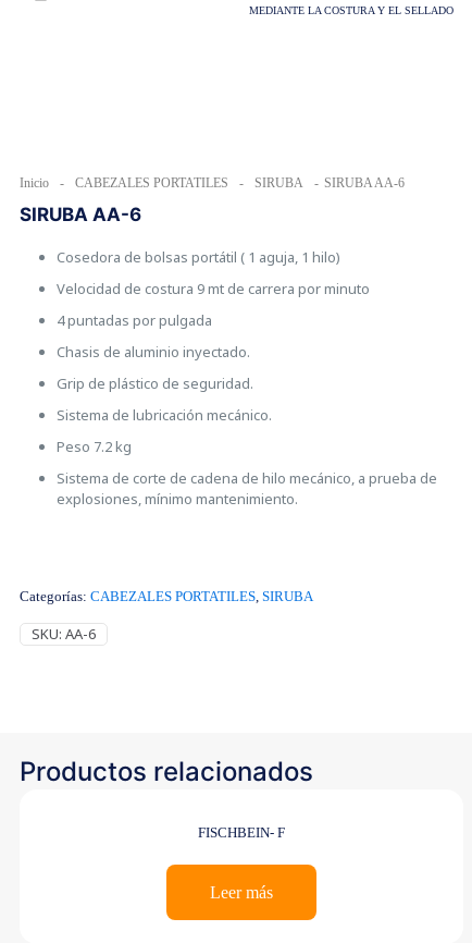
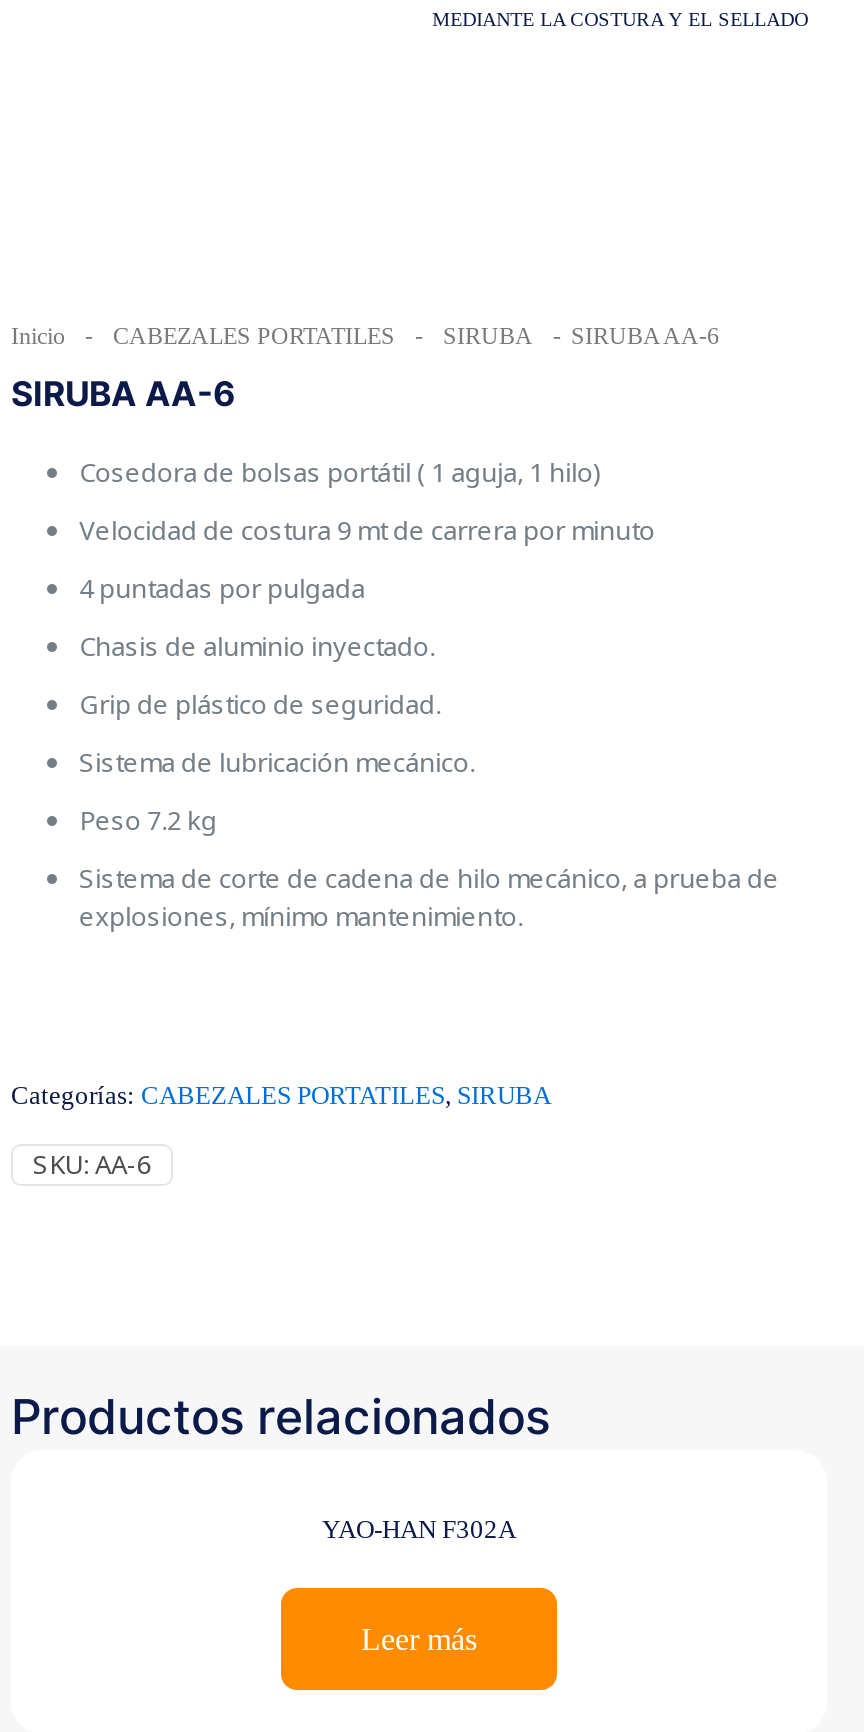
[198,824,285,841] FISCHBEIN- F -> [322,1514,516,1544] YAO-HAN F302A

